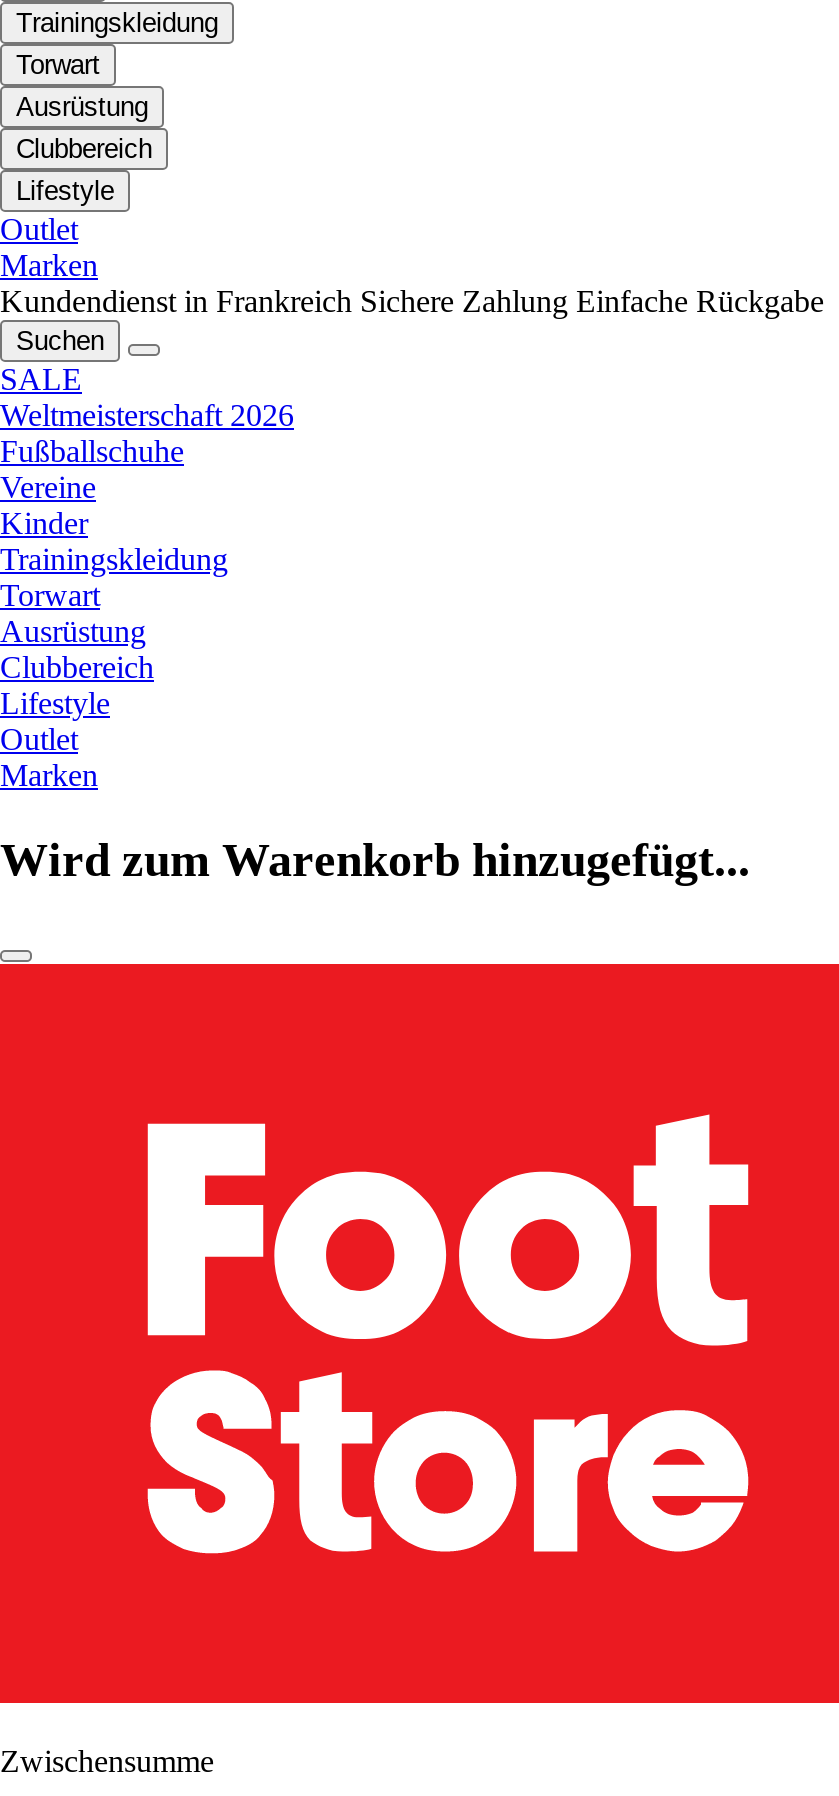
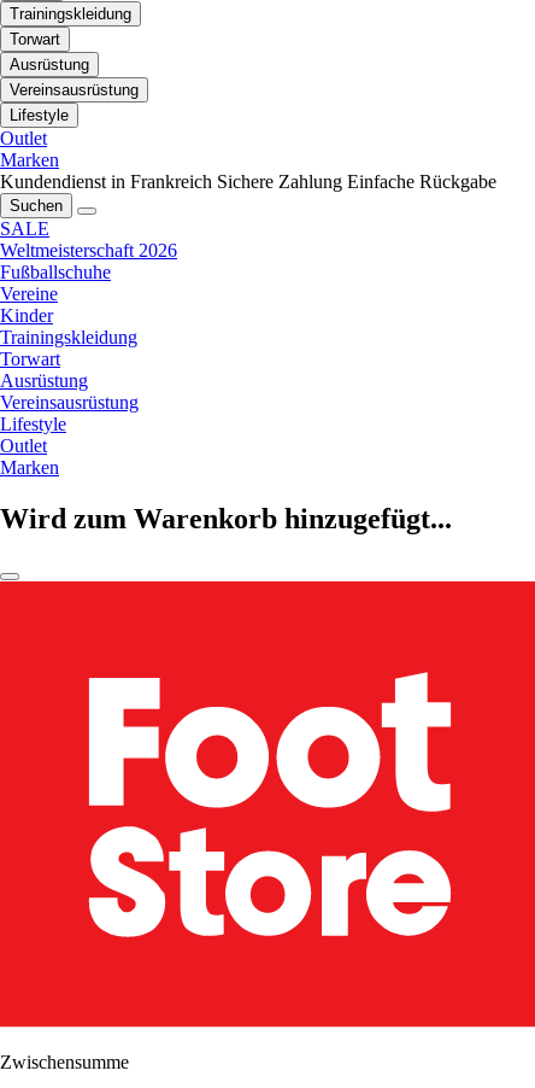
[16,135,152,165] Clubbereich -> [10,81,139,100] Vereinsausrüstung
[0,651,154,685] Clubbereich -> [0,393,139,413] Vereinsausrüstung

